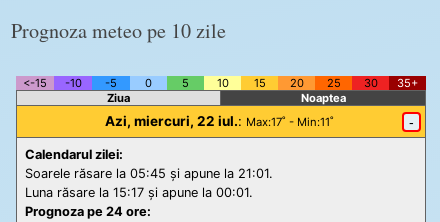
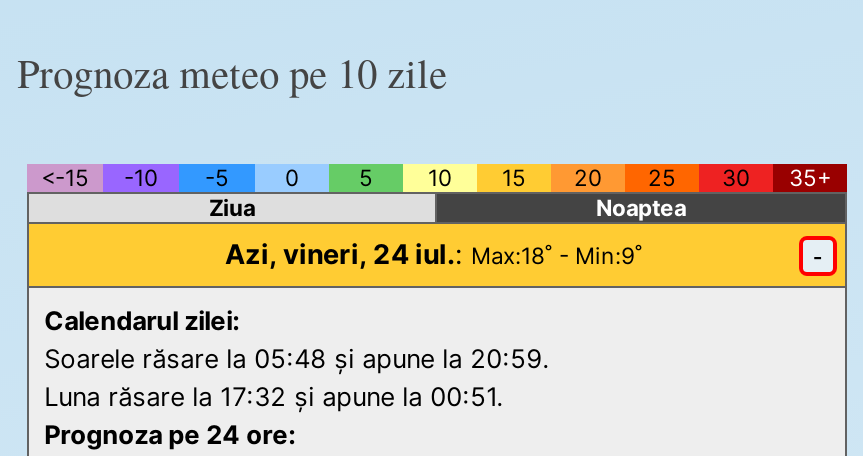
[105,113,334,129] Azi, miercuri, 22 iul.: Max:17˚ - Min:11˚ -> [225,238,643,270] Azi, vineri, 24 iul.: Max:18˚ - Min:9˚
[25,166,273,181] Soarele răsare la 05:45 și apune la 21:01. -> [44,344,550,374] Soarele răsare la 05:48 și apune la 20:59.
[25,185,253,200] Luna răsare la 15:17 și apune la 00:01. -> [44,382,504,412] Luna răsare la 17:32 și apune la 00:51.

